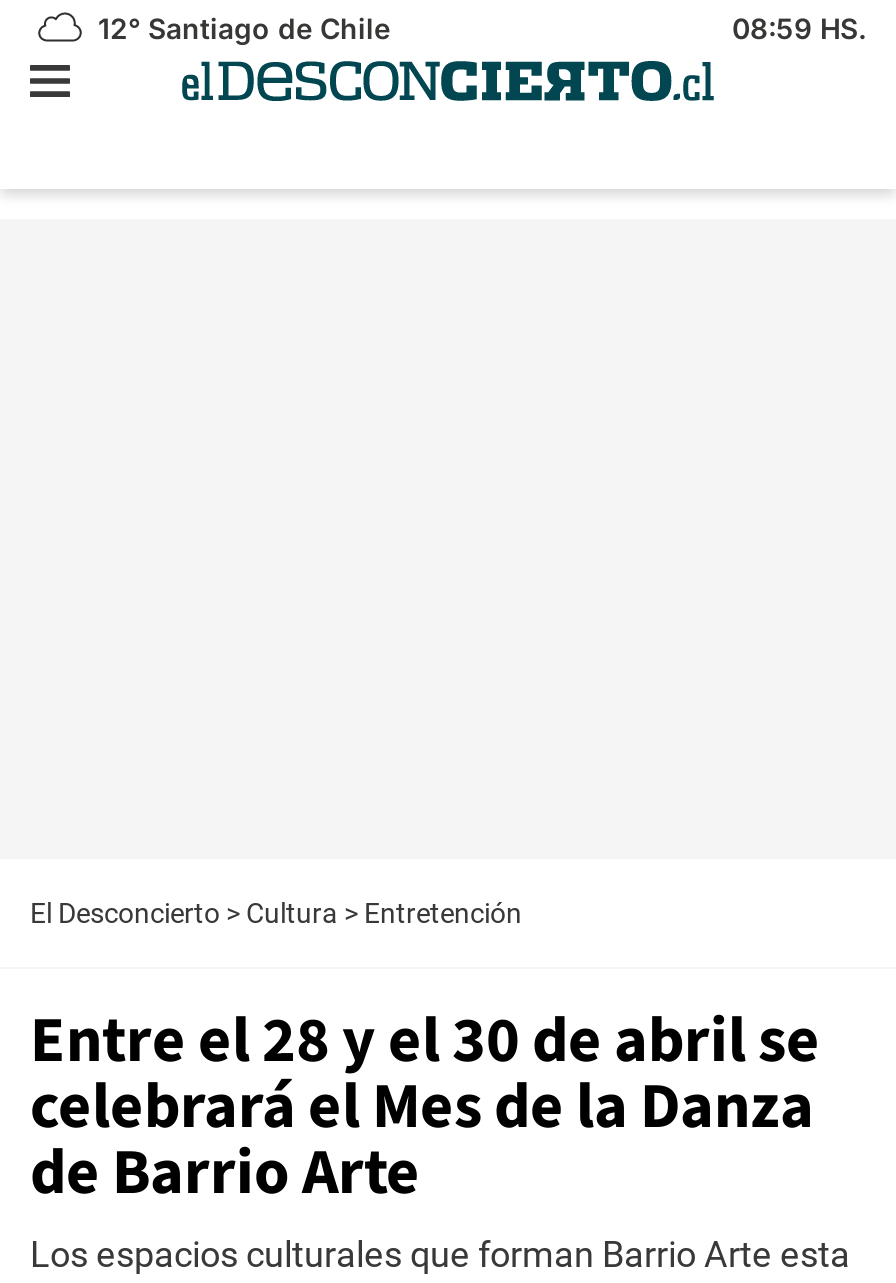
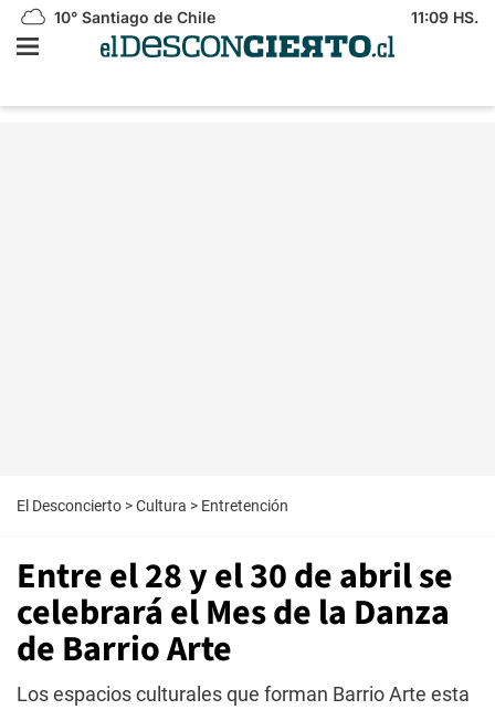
[90,11,390,45] 12° Santiago de Chile -> [50,8,215,27] 10° Santiago de Chile
[732,11,866,45] 08:59 HS. -> [411,8,478,27] 11:09 HS.

